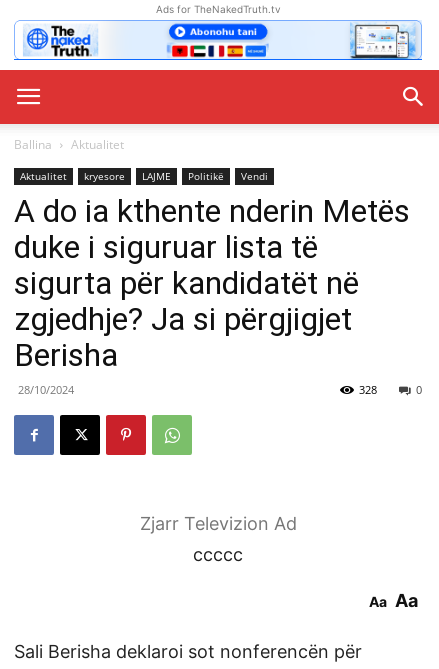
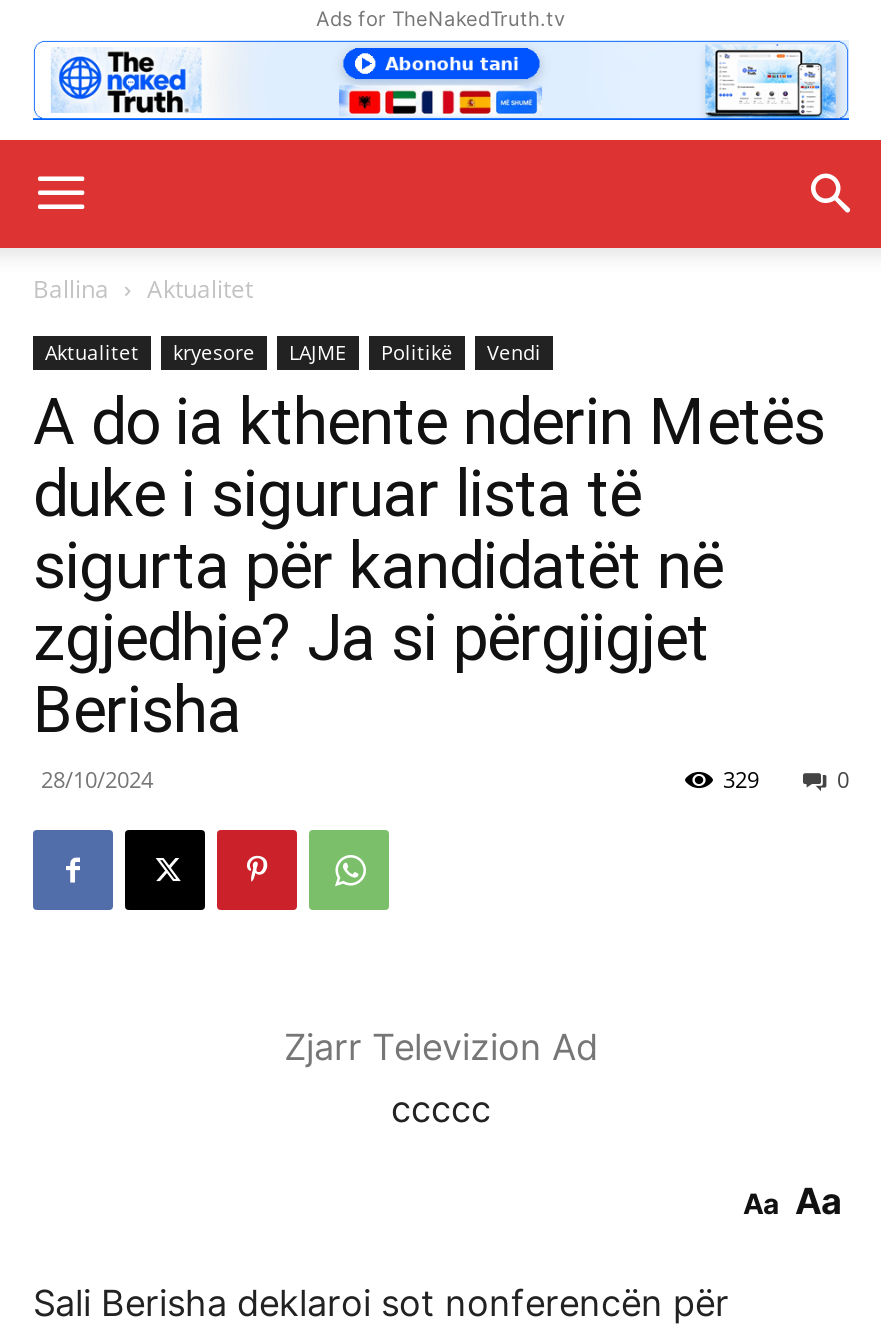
[359,382,377,397] 328 -> [723,764,759,794] 329

